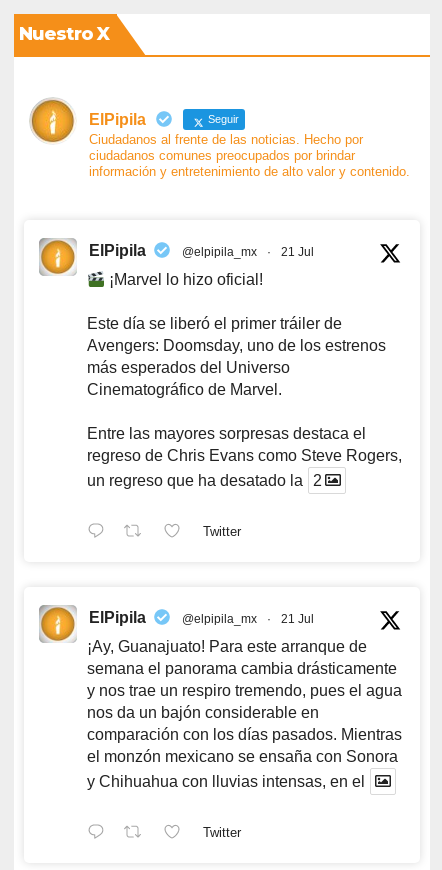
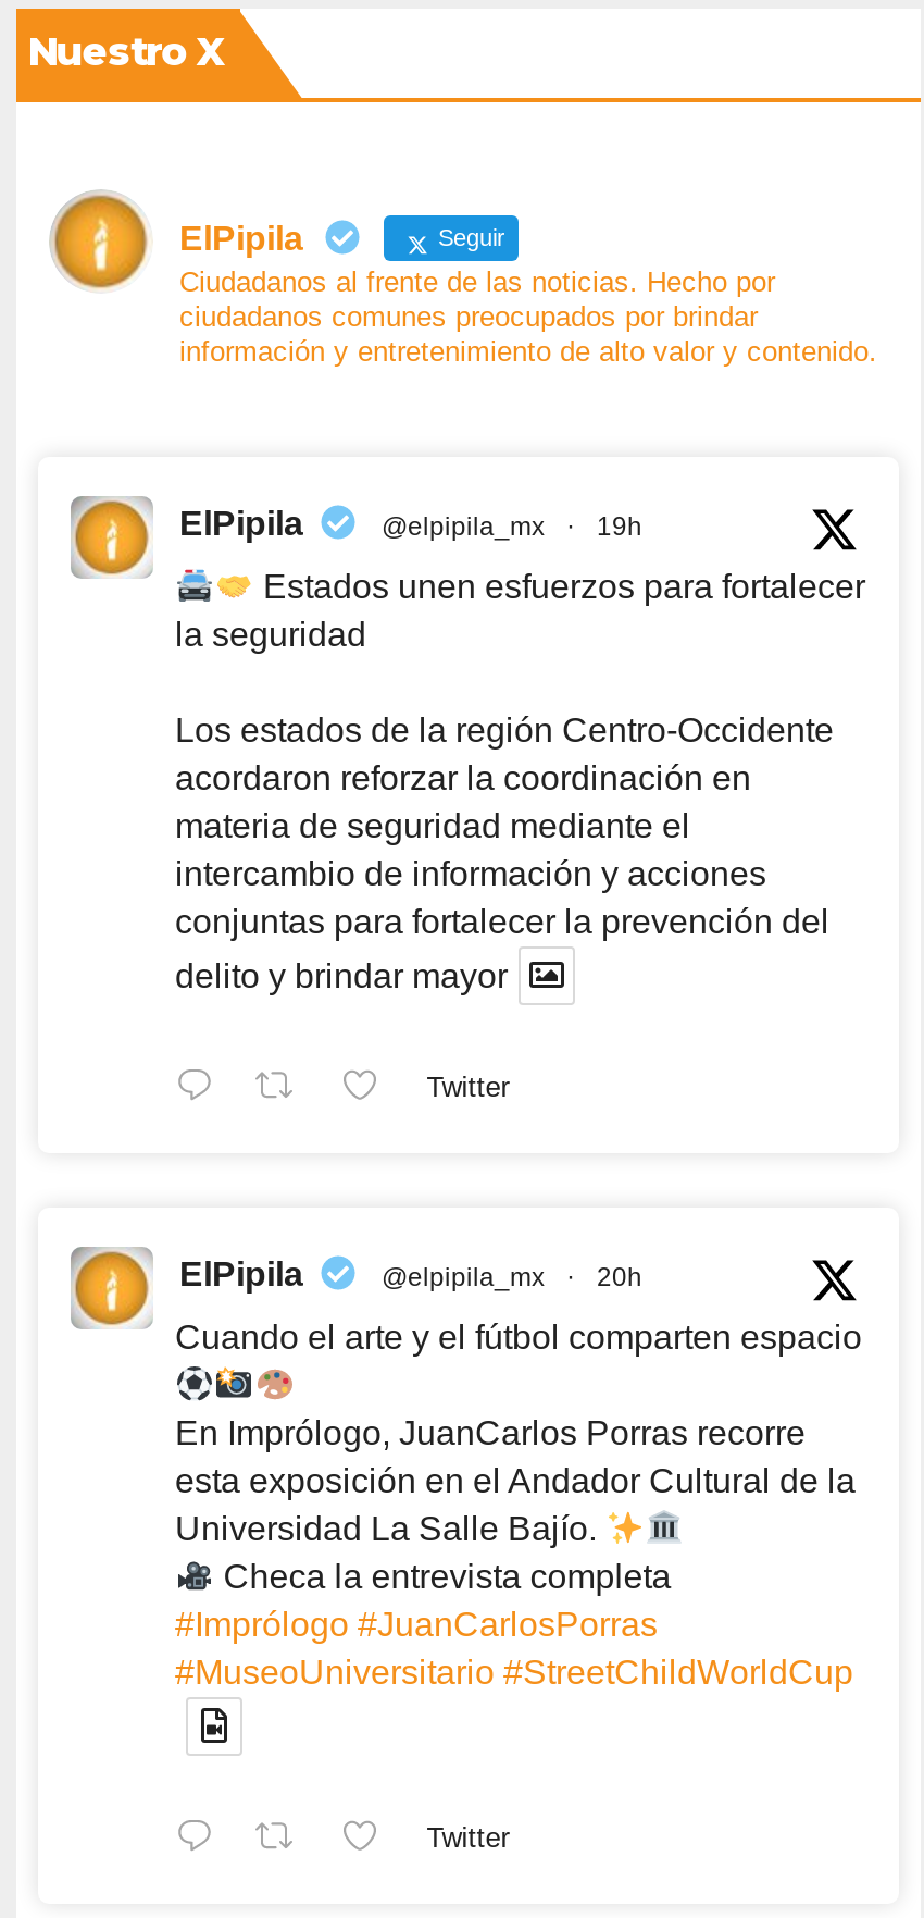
[87,245,402,489] 21 Jul | ¡Marvel lo hizo oficial! | Este día se liberó el primer tráiler de | Avengers: Doomsday, uno de los estrenos | más esperados del Universo | Cinematográfico de Marvel. | Entre las mayores sorpresas destaca el | regreso de Chris Evans como Steve Rogers, | un regreso que ha desatado la 2 -> [175,511,865,994] 19h | Estados unen esfuerzos para fortalecer | la seguridad | Los estados de la región Centro-Occidente | acordaron reforzar la coordinación en | materia de seguridad mediante el | intercambio de información y acciones | conjuntas para fortalecer la prevención del | delito y brindar mayor
moved [38,524,257,644] -> [68,1070,545,1332]: [image] | Twitter | ElPipila | @elpipila_mx
[281,612,314,626] 21 Jul -> [597,1262,642,1292] 20h
[87,638,402,765] ¡Ay, Guanajuato! Para este arranque de | semana el panorama cambia drásticamente | y nos trae un respiro tremendo, pues el agua | nos da un bajón considerable en | comparación con los días pasados. Mientras | el monzón mexicano se ensaña con Sonora -> [175,1319,862,1356] Cuando el arte y el fútbol comparten espacio
[87,773,365,790] y Chihuahua con lluvias intensas, en el -> [175,1414,856,1691] En Imprólogo, JuanCarlos Porras recorre | esta exposición en el Andador Cultural de la | Universidad La Salle Bajío. | Checa la entrevista completa | #Imprólogo #JuanCarlosPorras | #MuseoUniversitario #StreetChildWorldCup

